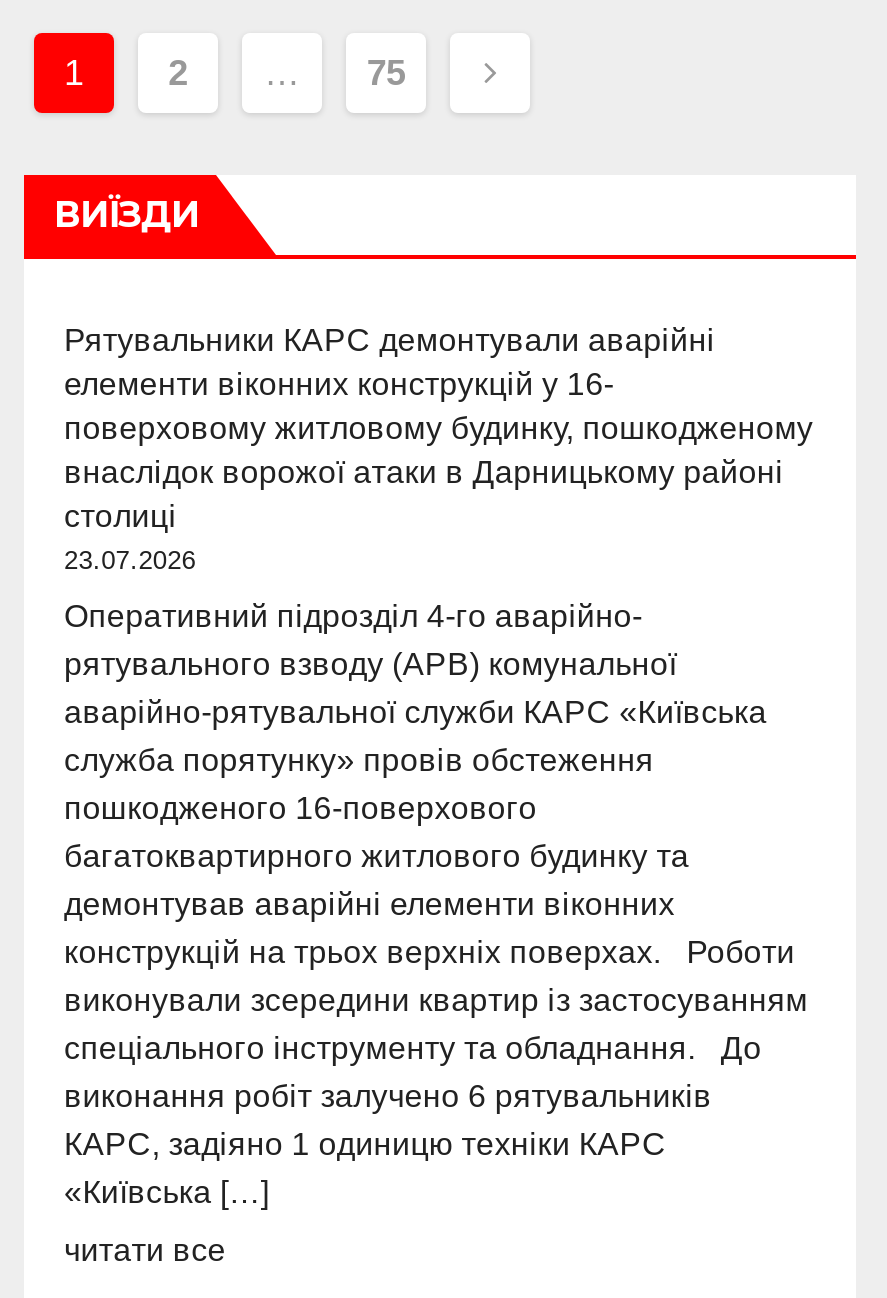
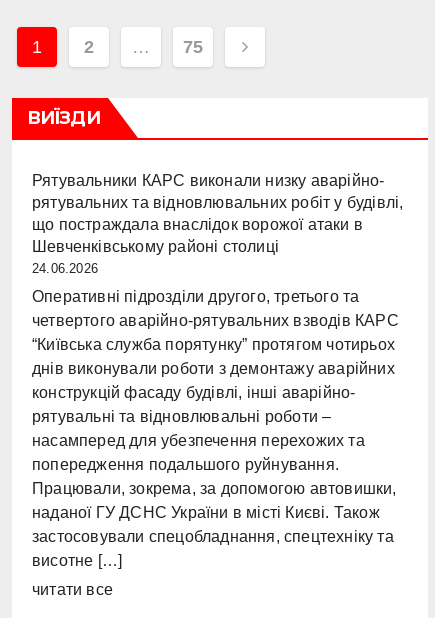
[64,323,813,575] Рятувальники КАРС демонтували аварійні | елементи віконних конструкцій у 16- | поверховому житловому будинку, пошкодженому | внаслідок ворожої атаки в Дарницькому районі | столиці | 23.07.2026 -> [32,172,403,276] Рятувальники КАРС виконали низку аварійно- | рятувальних та відновлювальних робіт у будівлі, | що постраждала внаслідок ворожої атаки в | Шевченківському районі столиці | 24.06.2026
[64,599,808,1209] Оперативний підрозділ 4-го аварійно- | рятувального взводу (АРВ) комунальної | аварійно-рятувальної служби КАРС «Київська | служба порятунку» провів обстеження | пошкодженого 16-поверхового | багатоквартирного житлового будинку та | демонтував аварійні елементи віконних | конструкцій на трьох верхніх поверхах. Роботи | виконували зсередини квартир із застосуванням | спеціального інструменту та обладнання. До | виконання робіт залучено 6 рятувальників | КАРС, задіяно 1 одиницю техніки КАРС | «Київська […] -> [32,288,399,569] Оперативні підрозділи другого, третього та | четвертого аварійно-рятувальних взводів КАРС | “Київська служба порятунку” протягом чотирьох | днів виконували роботи з демонтажу аварійних | конструкцій фасаду будівлі, інші аварійно- | рятувальні та відновлювальні роботи – | насамперед для убезпечення перехожих та | попередження подальшого руйнування. | Працювали, зокрема, за допомогою автовишки, | наданої ГУ ДСНС України в місті Києві. Також | застосовували спецобладнання, спецтехніку та | висотне […]

